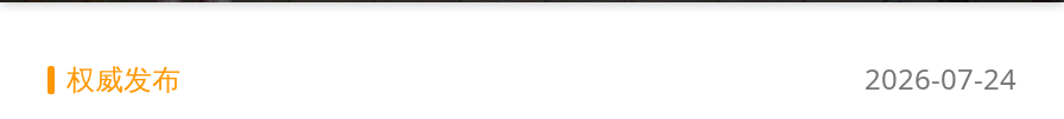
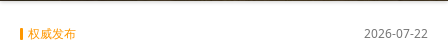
[864,59,1016,99] 2026-07-24 -> [364,25,428,42] 2026-07-22

